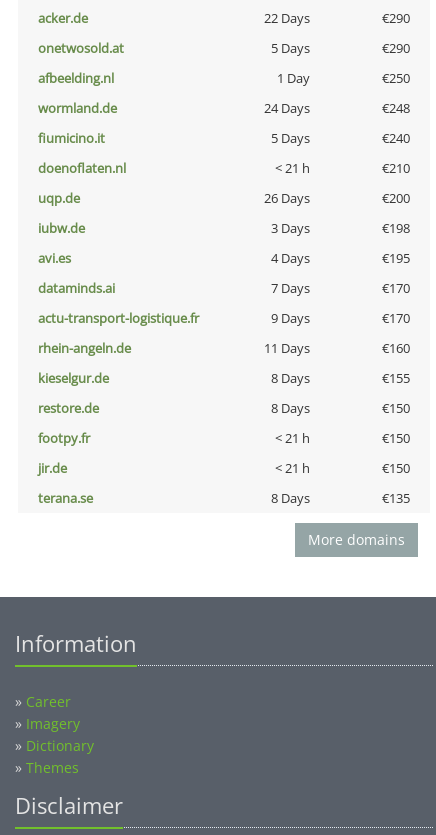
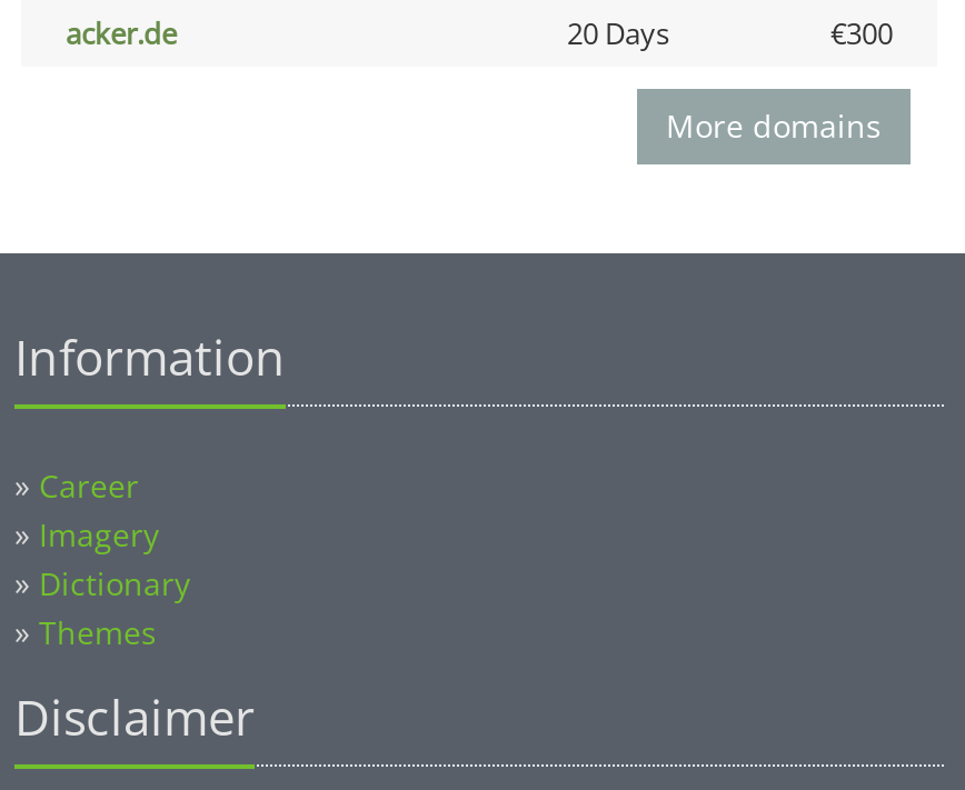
[38,9,410,507] 22 Days | €290 | onetwosold.at | 5 Days | €290 | afbeelding.nl | 1 Day | €250 | wormland.de | 24 Days | €248 | fiumicino.it | 5 Days | €240 | doenoflaten.nl | < 21 h | €210 | uqp.de | 26 Days | €200 | iubw.de | 3 Days | €198 | avi.es | 4 Days | €195 | dataminds.ai | 7 Days | €170 | actu-transport-logistique.fr | 9 Days | €170 | rhein-angeln.de | 11 Days | €160 | kieselgur.de | 8 Days | €155 | restore.de | 8 Days | €150 | footpy.fr | < 21 h | €150 | jir.de | < 21 h | €150 | terana.se | 8 Days | €135 -> [567,13,893,53] 20 Days | €300

